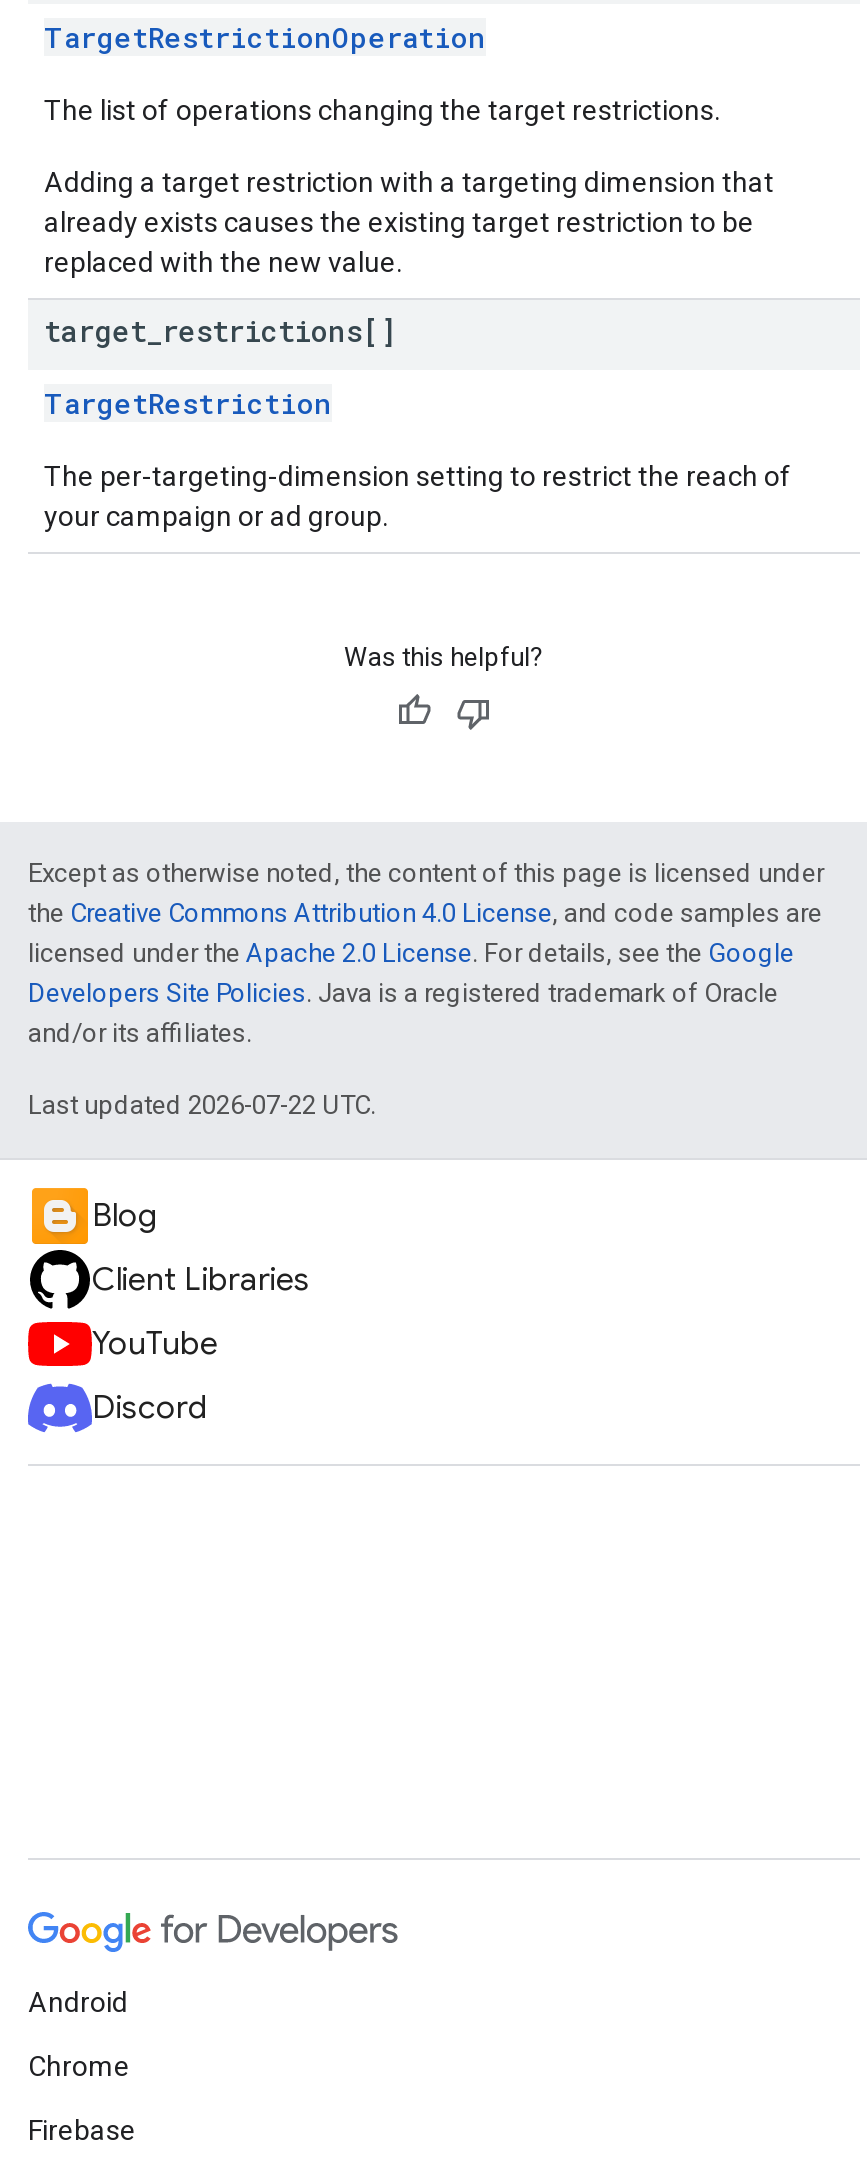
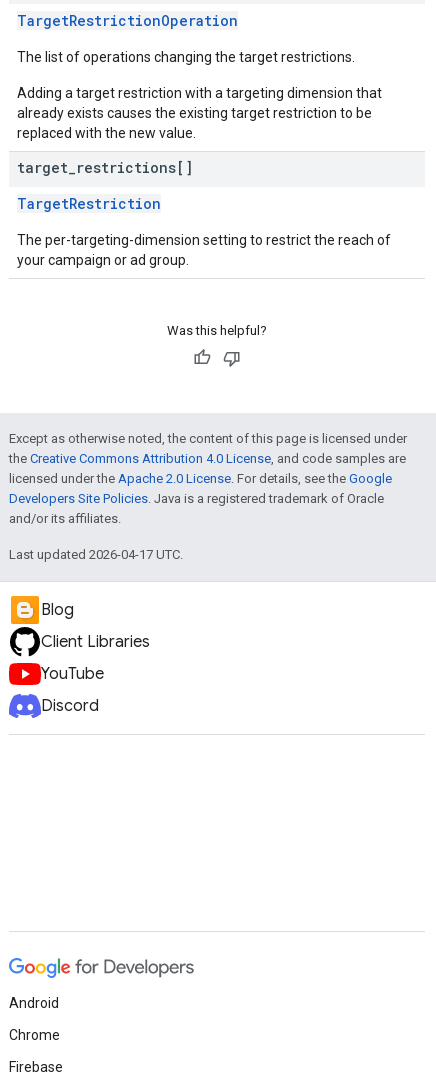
[28,1090,376,1120] Last updated 2026-07-22 UTC. -> [9,547,183,562] Last updated 2026-04-17 UTC.

